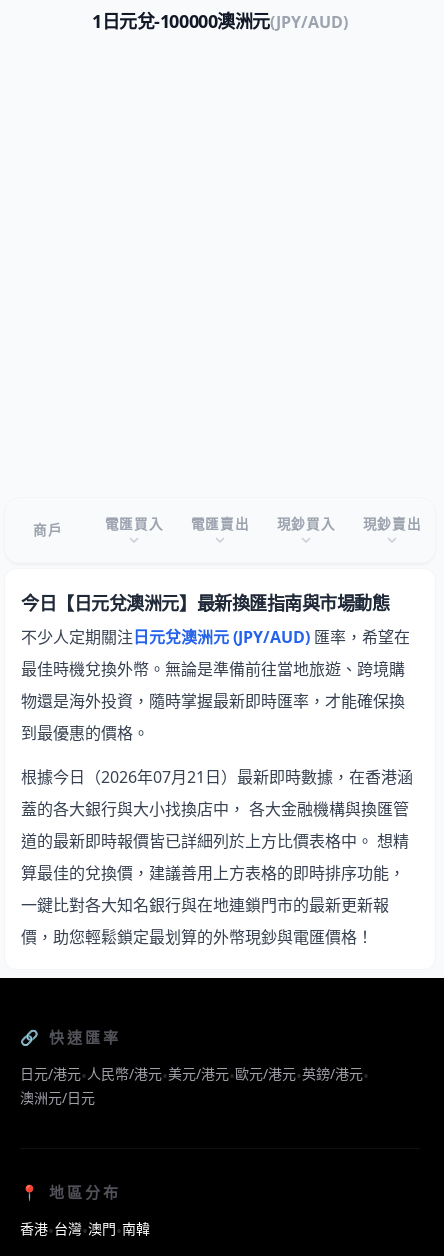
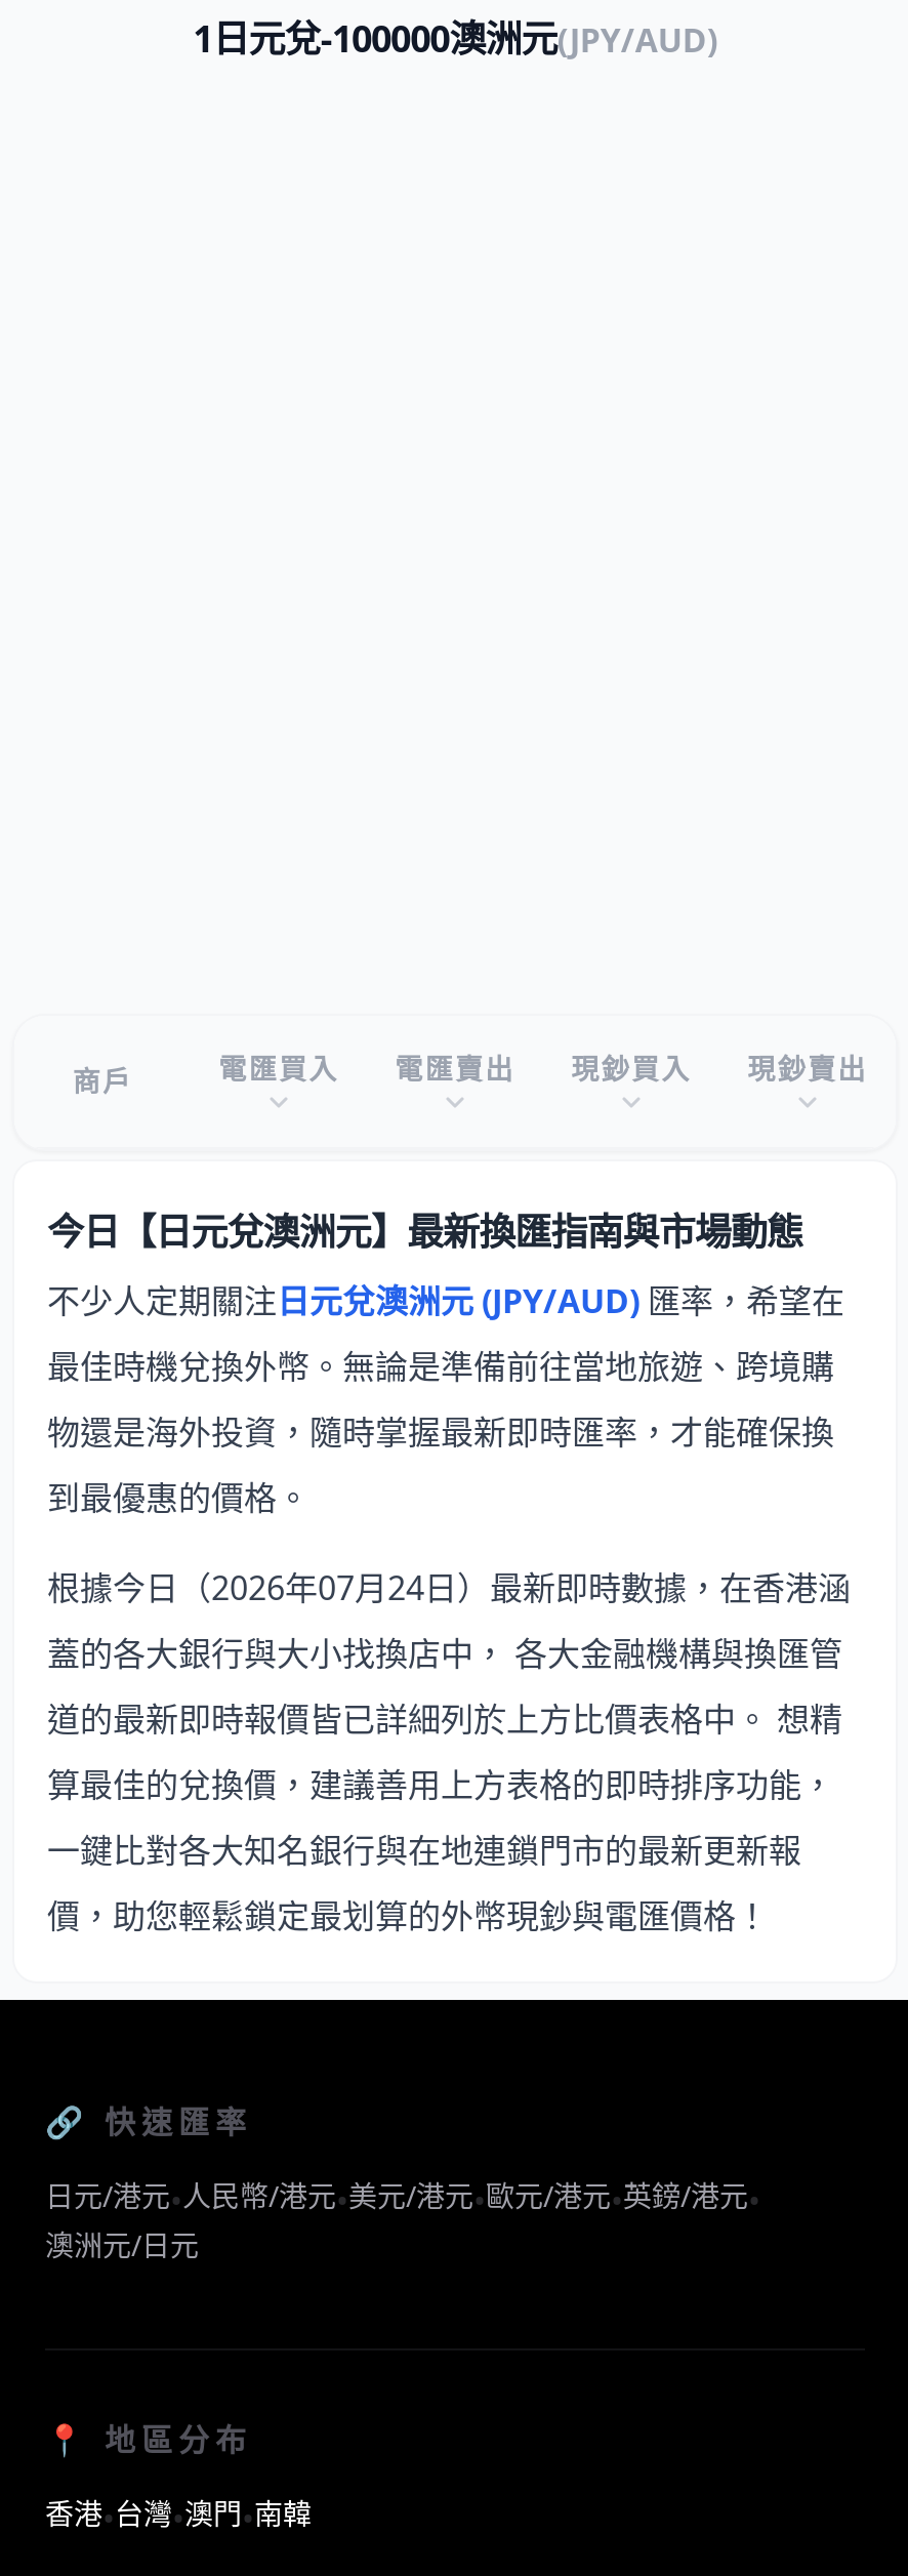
[21,766,413,788] 根據今日（2026年07月21日）最新即時數據，在香港涵 -> [47,1565,851,1610] 根據今日（2026年07月24日）最新即時數據，在香港涵

